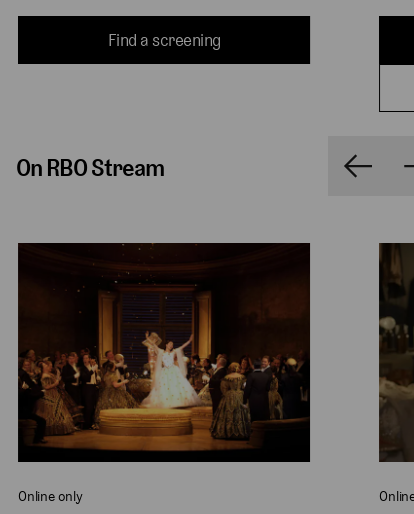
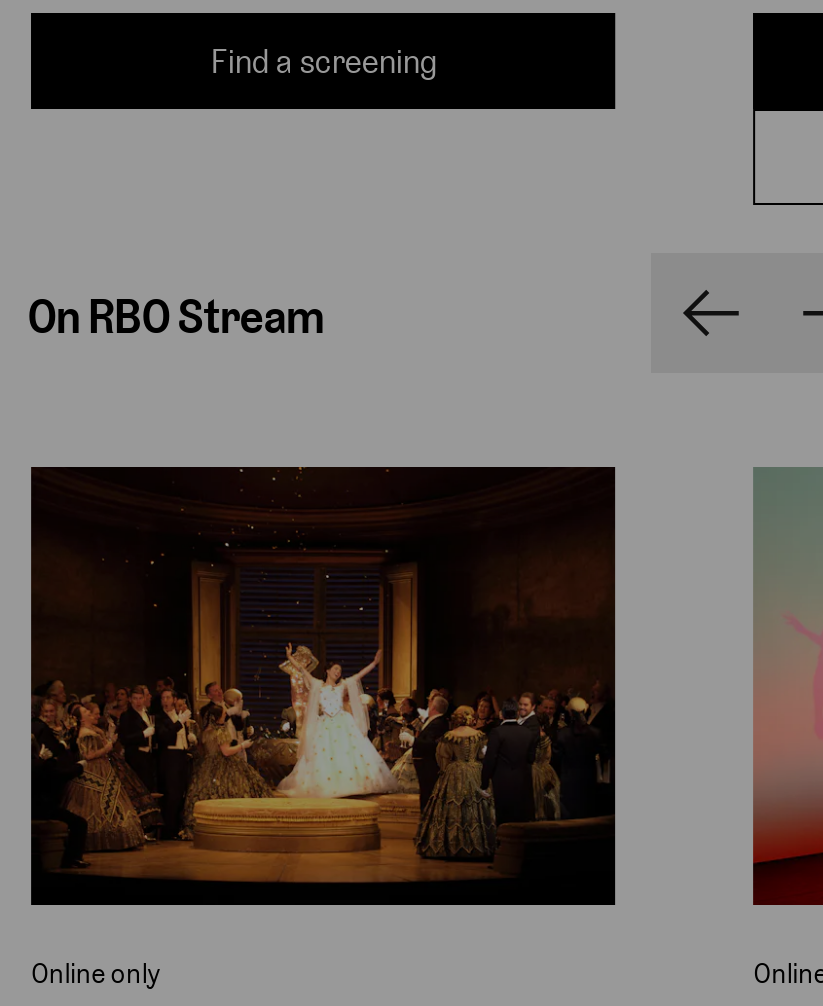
[378,243,411,462] [image] -> [751,469,817,905] [image]

